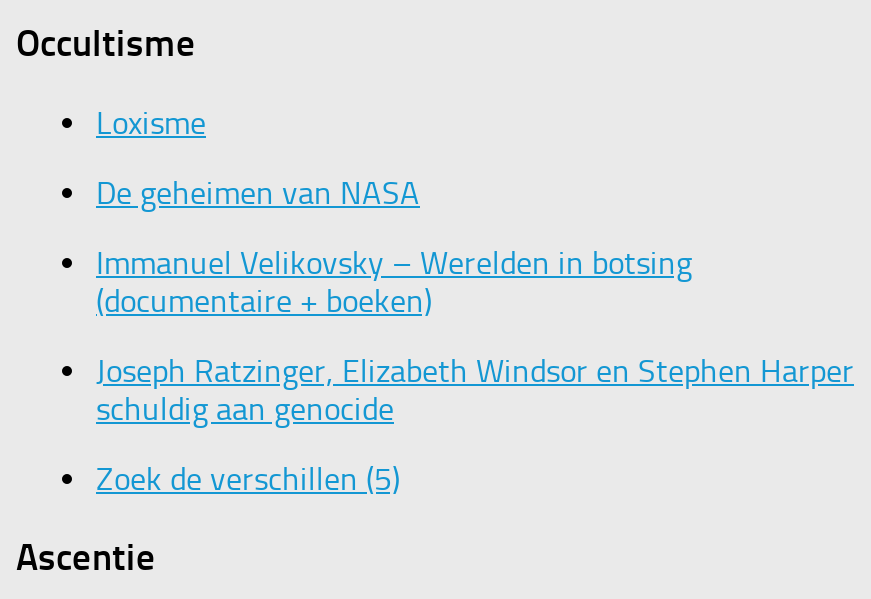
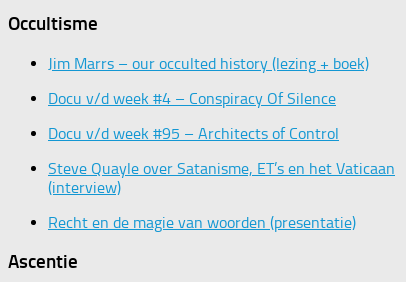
[96,103,206,141] Loxisme -> [48,54,369,73] Jim Marrs – our occulted history (lezing + boek)
[96,173,420,211] De geheimen van NASA -> [48,89,336,108] Docu v/d week #4 – Conspiracy Of Silence
[96,243,692,319] Immanuel Velikovsky – Werelden in botsing | (documentaire + boeken) -> [48,124,339,143] Docu v/d week #95 – Architects of Control
[96,351,854,427] Joseph Ratzinger, Elizabeth Windsor en Stephen Harper | schuldig aan genocide -> [48,159,395,197] Steve Quayle over Satanisme, ET’s en het Vaticaan | (interview)
[96,459,400,497] Zoek de verschillen (5) -> [48,213,356,232] Recht en de magie van woorden (presentatie)

